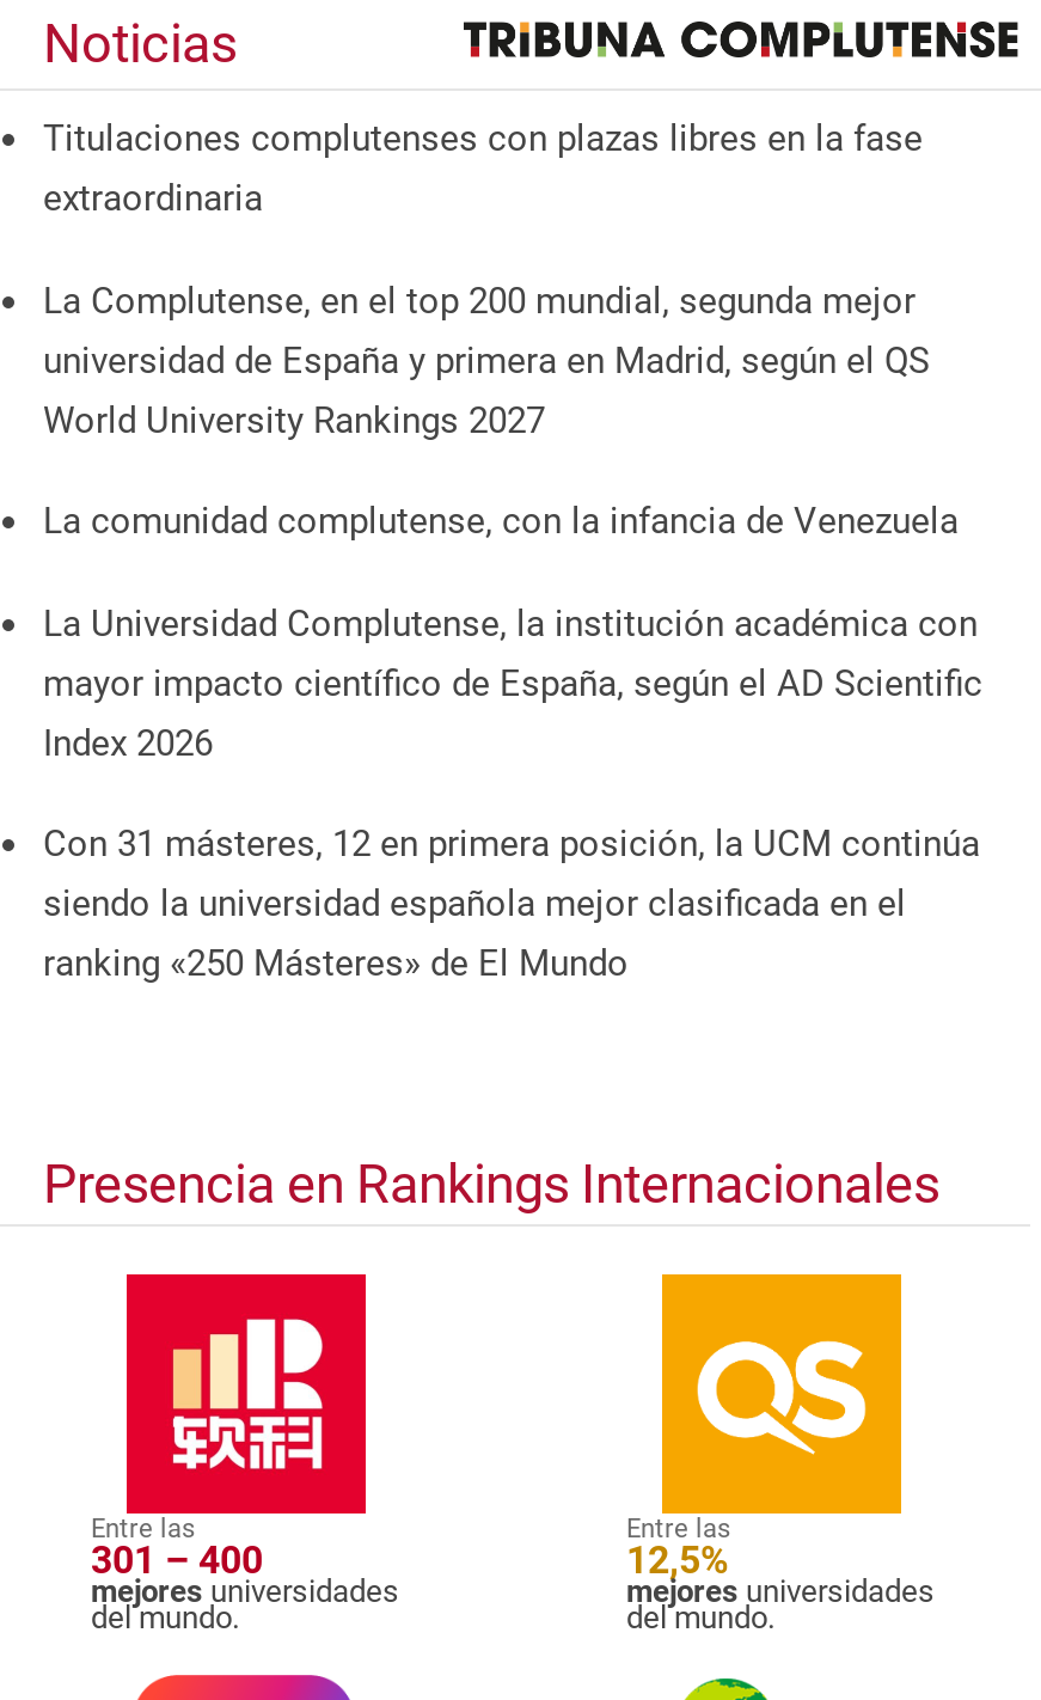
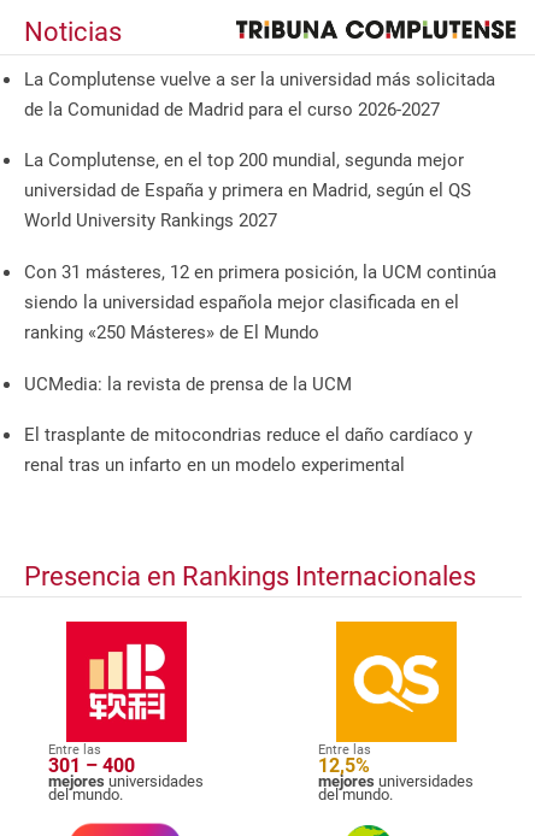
[43,117,923,219] Titulaciones complutenses con plazas libres en la fase | extraordinaria -> [24,68,495,120] La Complutense vuelve a ser la universidad más solicitada | de la Comunidad de Madrid para el curso 2026-2027
[43,500,982,764] La comunidad complutense, con la infancia de Venezuela | La Universidad Complutense, la institución académica con | mayor impacto científico de España, según el AD Scientific | Index 2026 -> none
moved [43,823,980,986] -> [24,261,496,343]: Con 31 másteres, 12 en primera posición, la UCM continúa | siendo la universidad española mejor clasificada en el | ranking «250 Másteres» de El Mundo
none -> [24,373,472,476] UCMedia: la revista de prensa de la UCM | El trasplante de mitocondrias reduce el daño cardíaco y | renal tras un infarto en un modelo experimental

